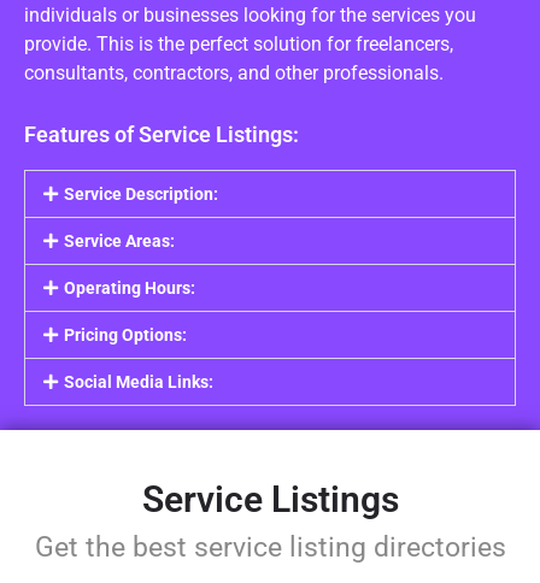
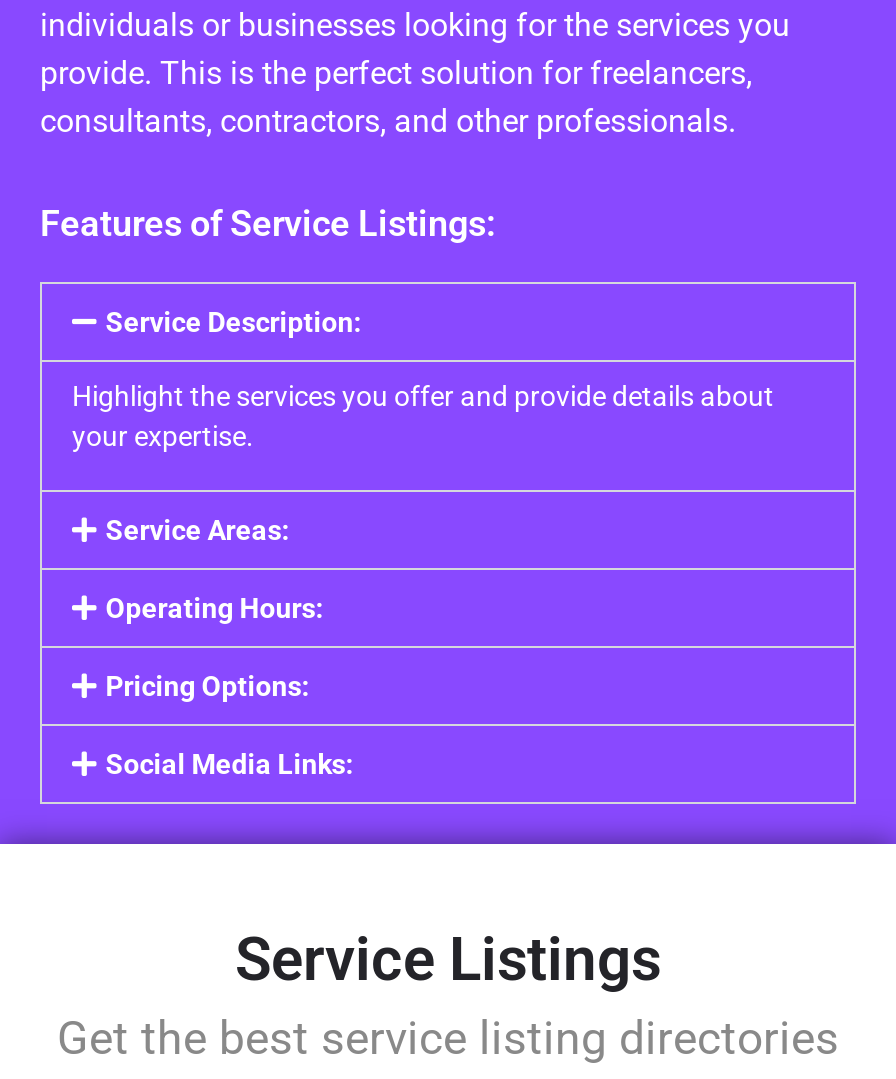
none -> [72,380,774,452] Highlight the services you offer and provide details about | your expertise.

